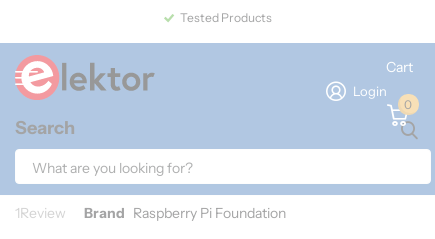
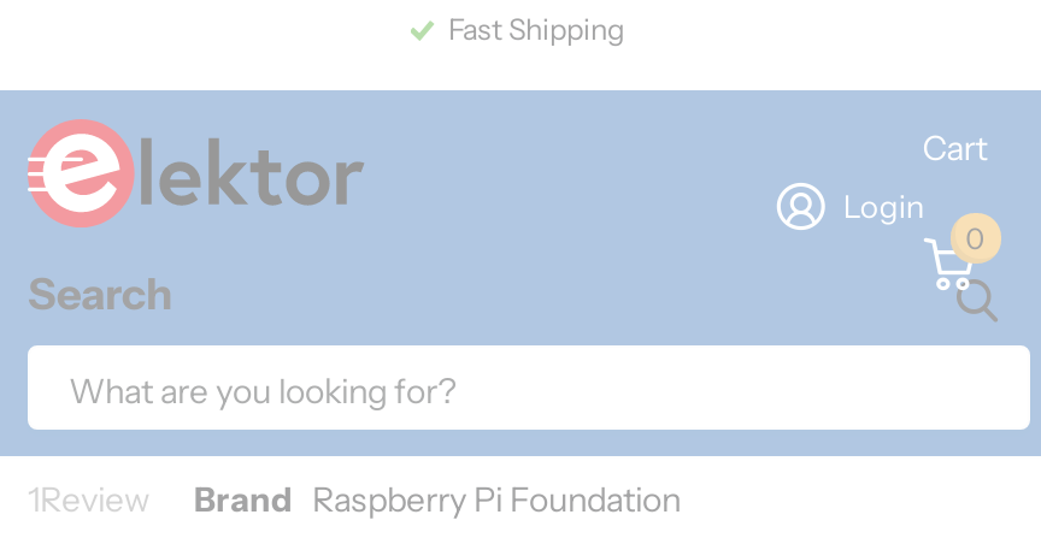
[180,10,272,25] Tested Products -> [448,10,624,46] Fast Shipping

